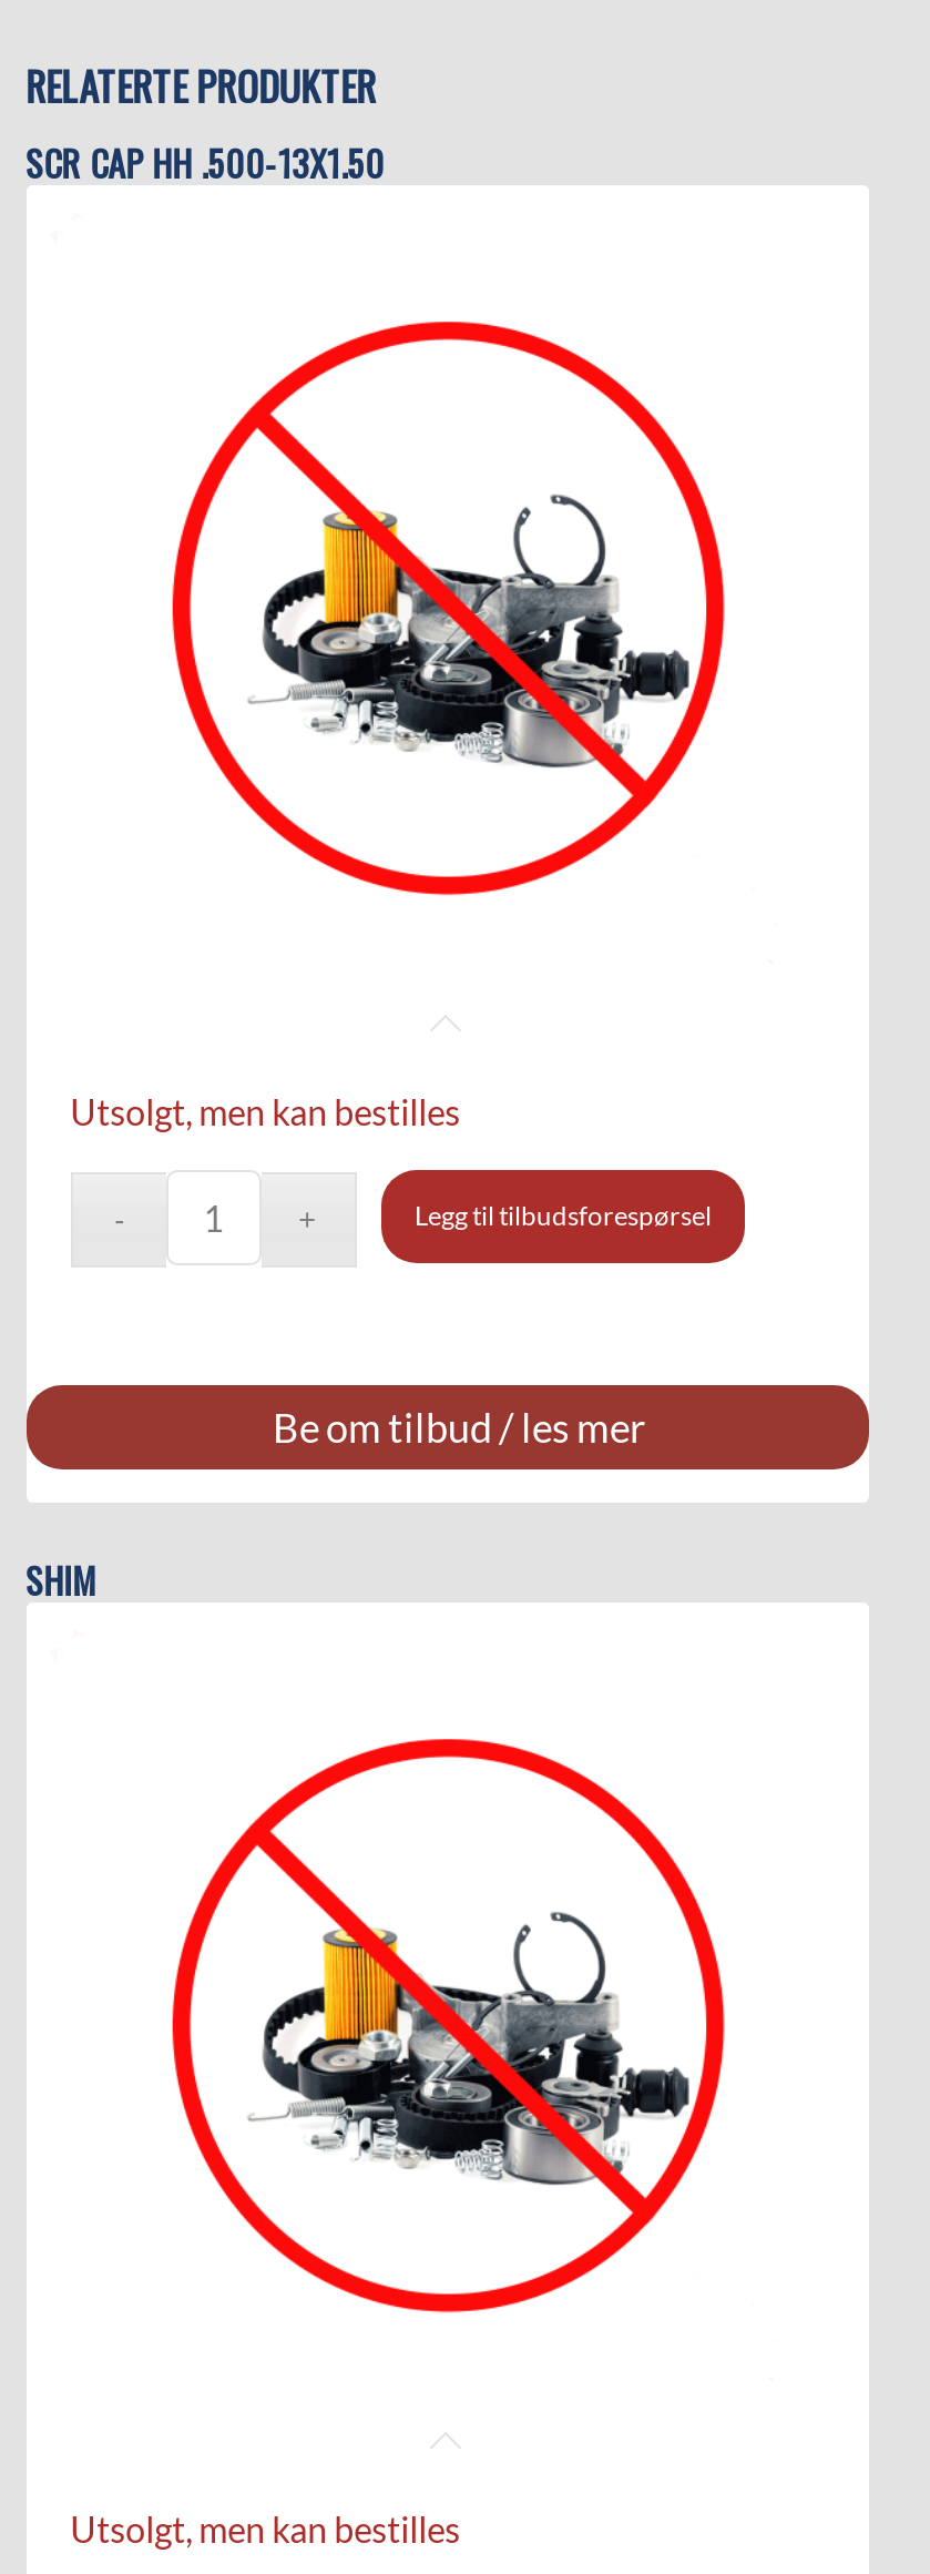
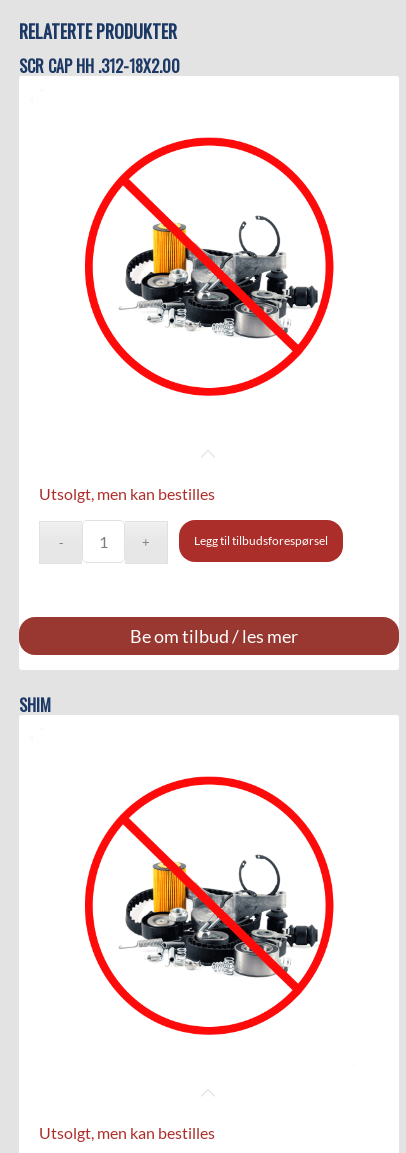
[26,137,385,191] SCR CAP HH .500-13X1.50 -> [19,54,180,78] SCR CAP HH .312-18X2.00

